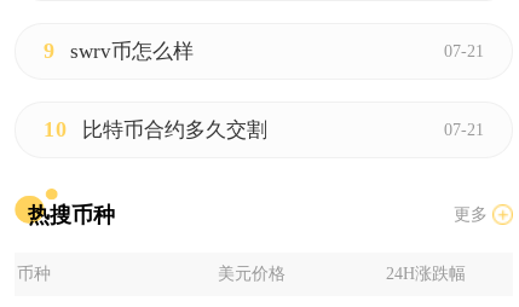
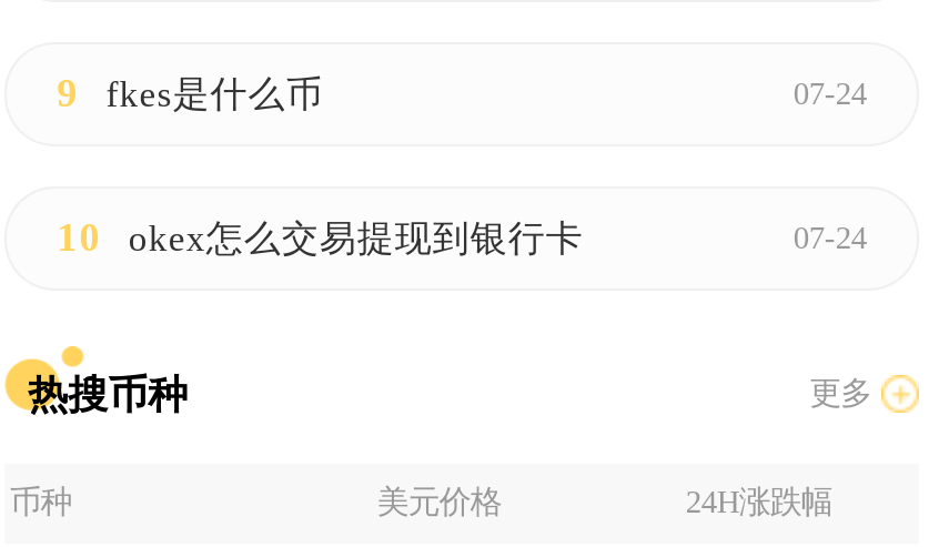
[70,40,193,63] swrv币怎么样 -> [106,73,323,115] fkes是什么币
[444,41,484,60] 07-21 -> [793,75,867,111] 07-24
[82,119,484,142] 比特币合约多久交割 | 07-21 -> [129,218,867,260] okex怎么交易提现到银行卡 | 07-24

